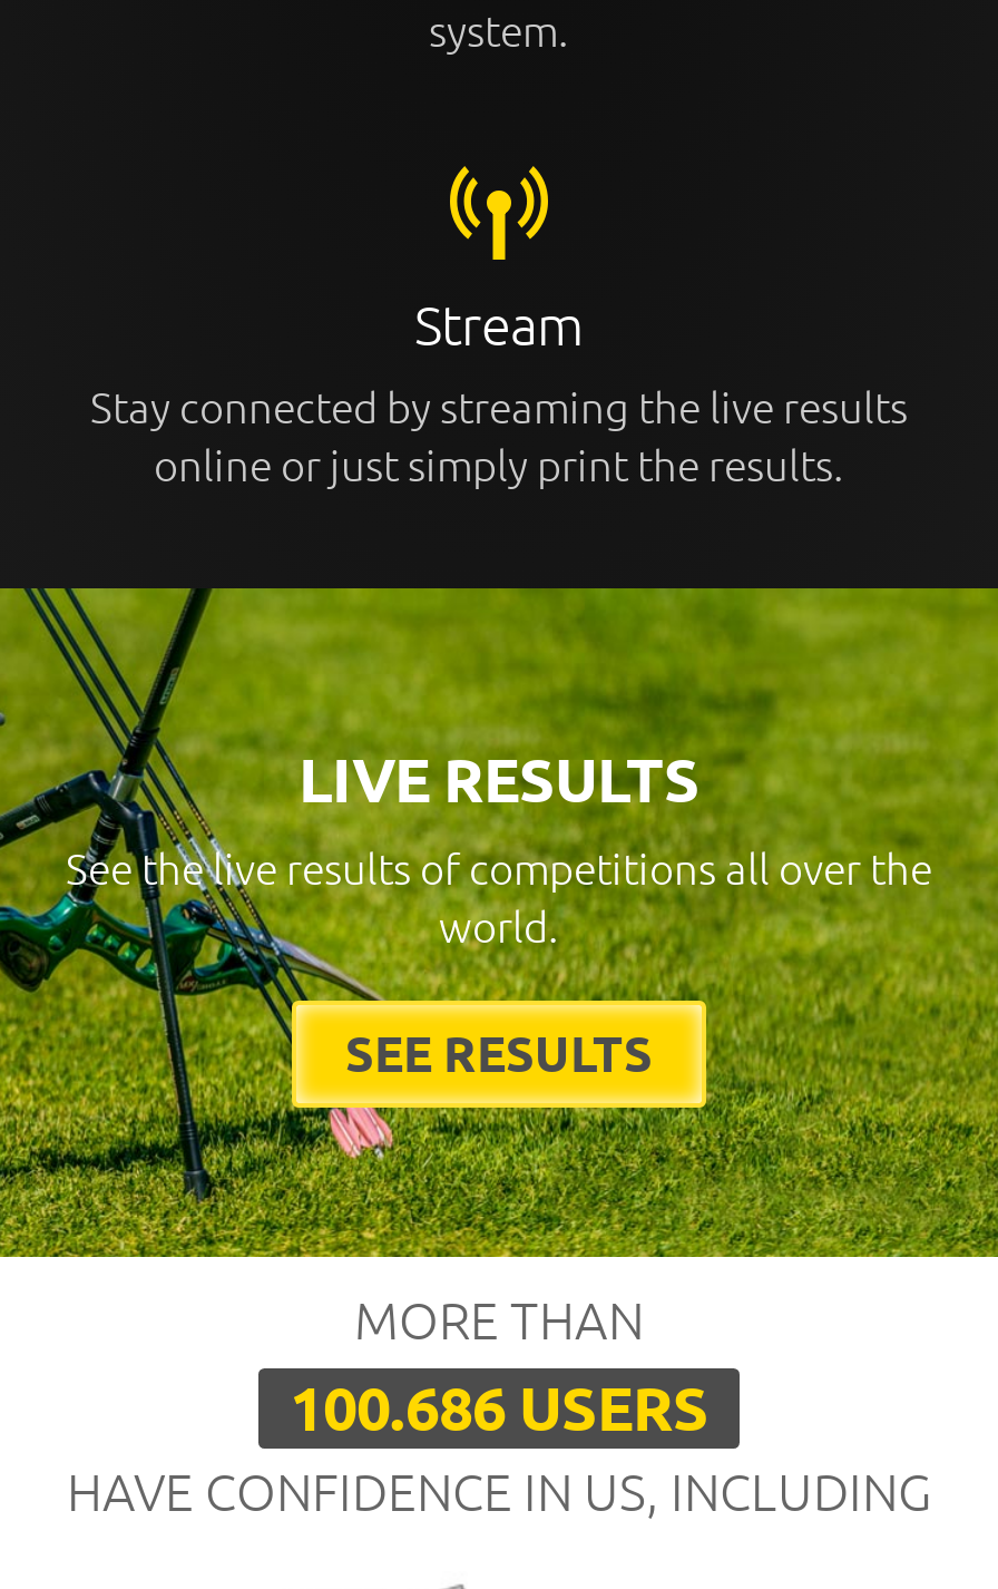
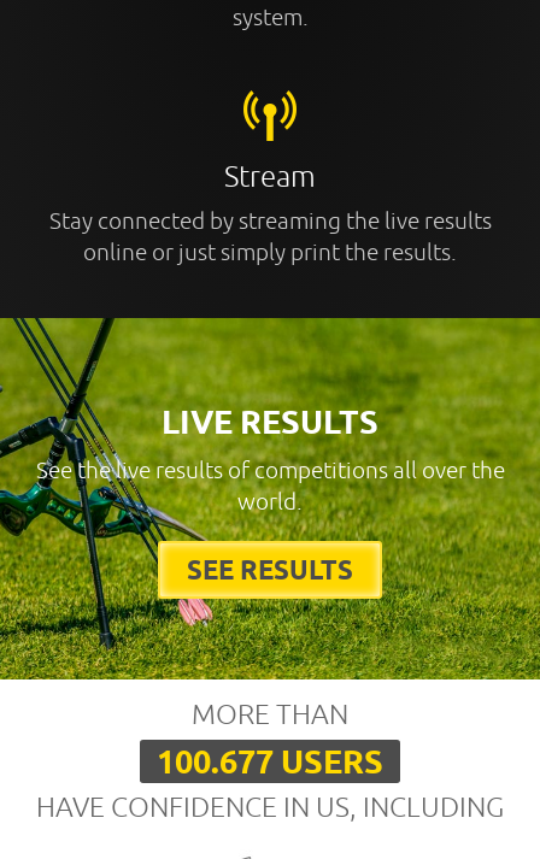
[290,1374,708,1441] 100.686 USERS -> [157,743,383,779] 100.677 USERS

